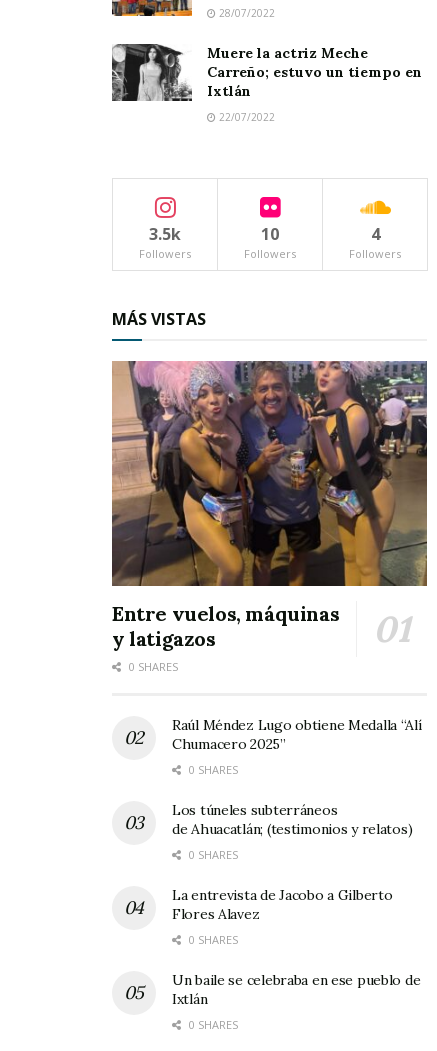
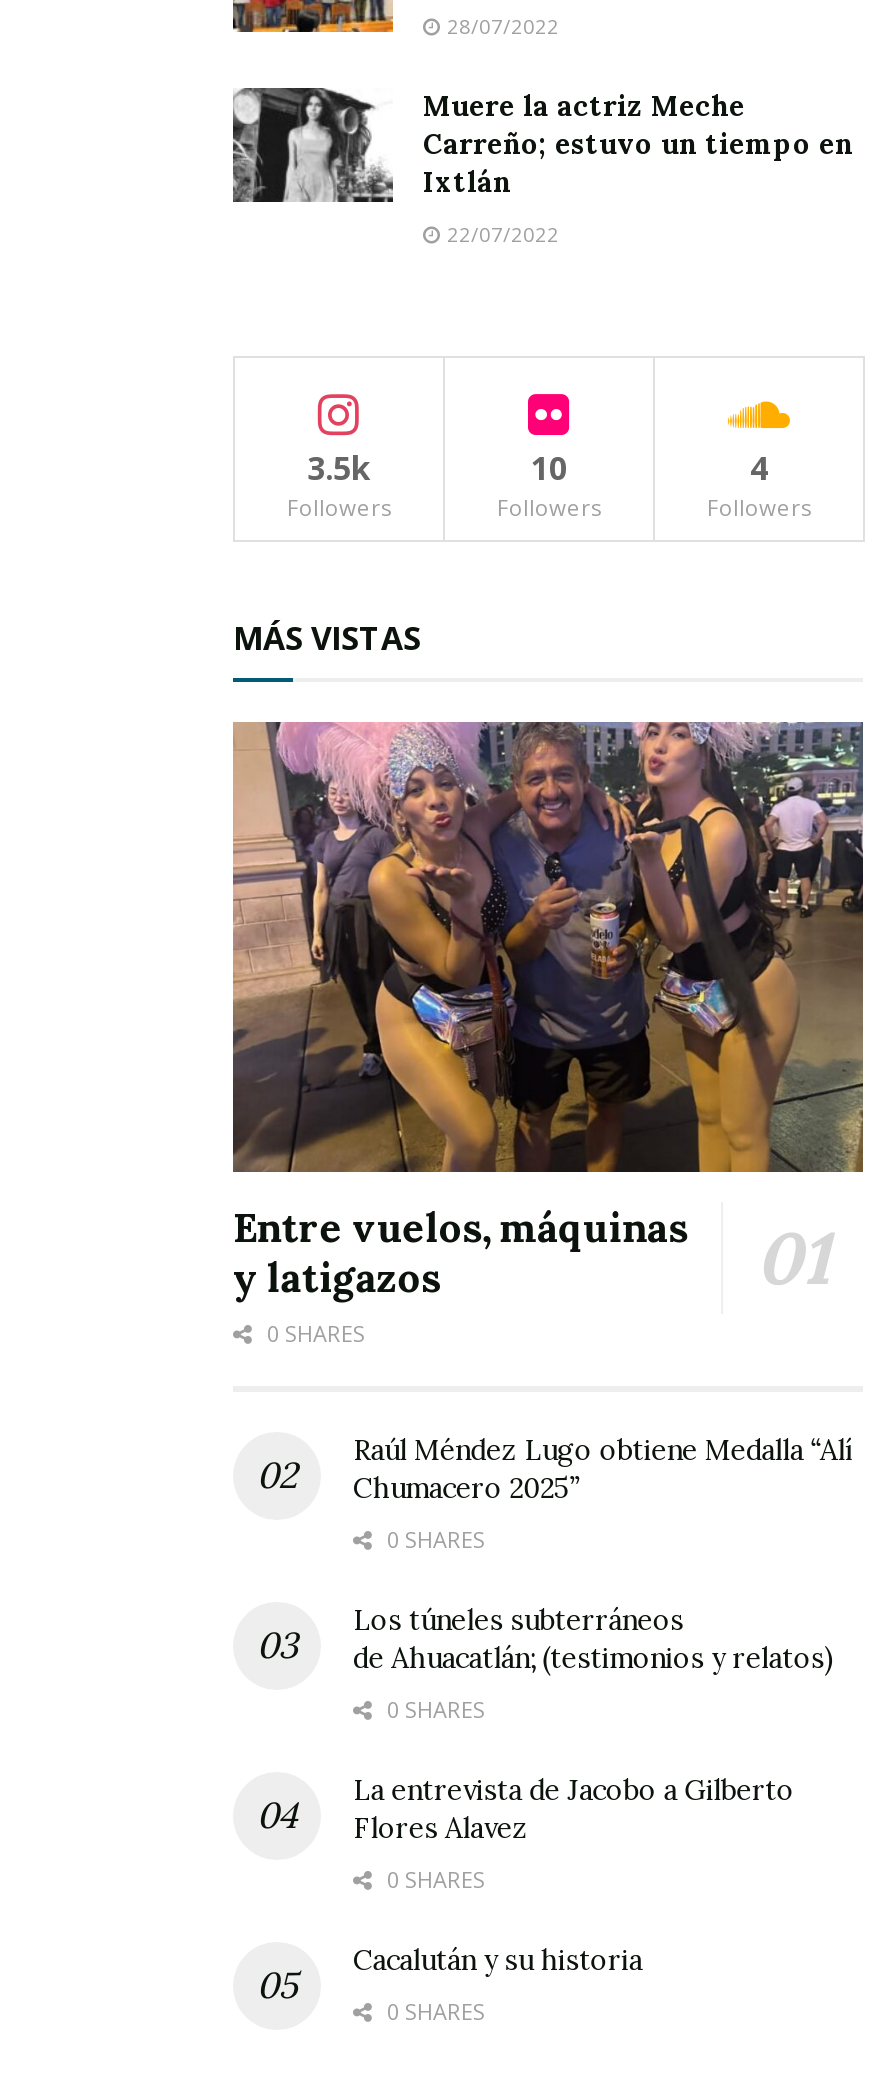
[172,971,420,1008] Un baile se celebraba en ese pueblo de | Ixtlán -> [353,1942,642,1978] Cacalután y su historia

